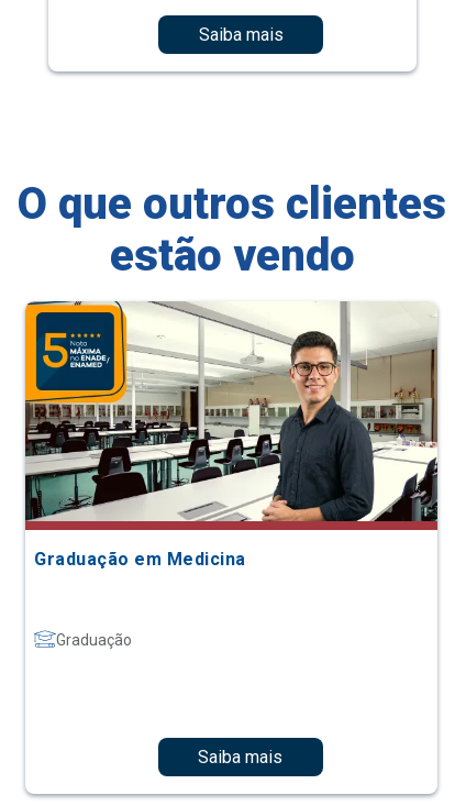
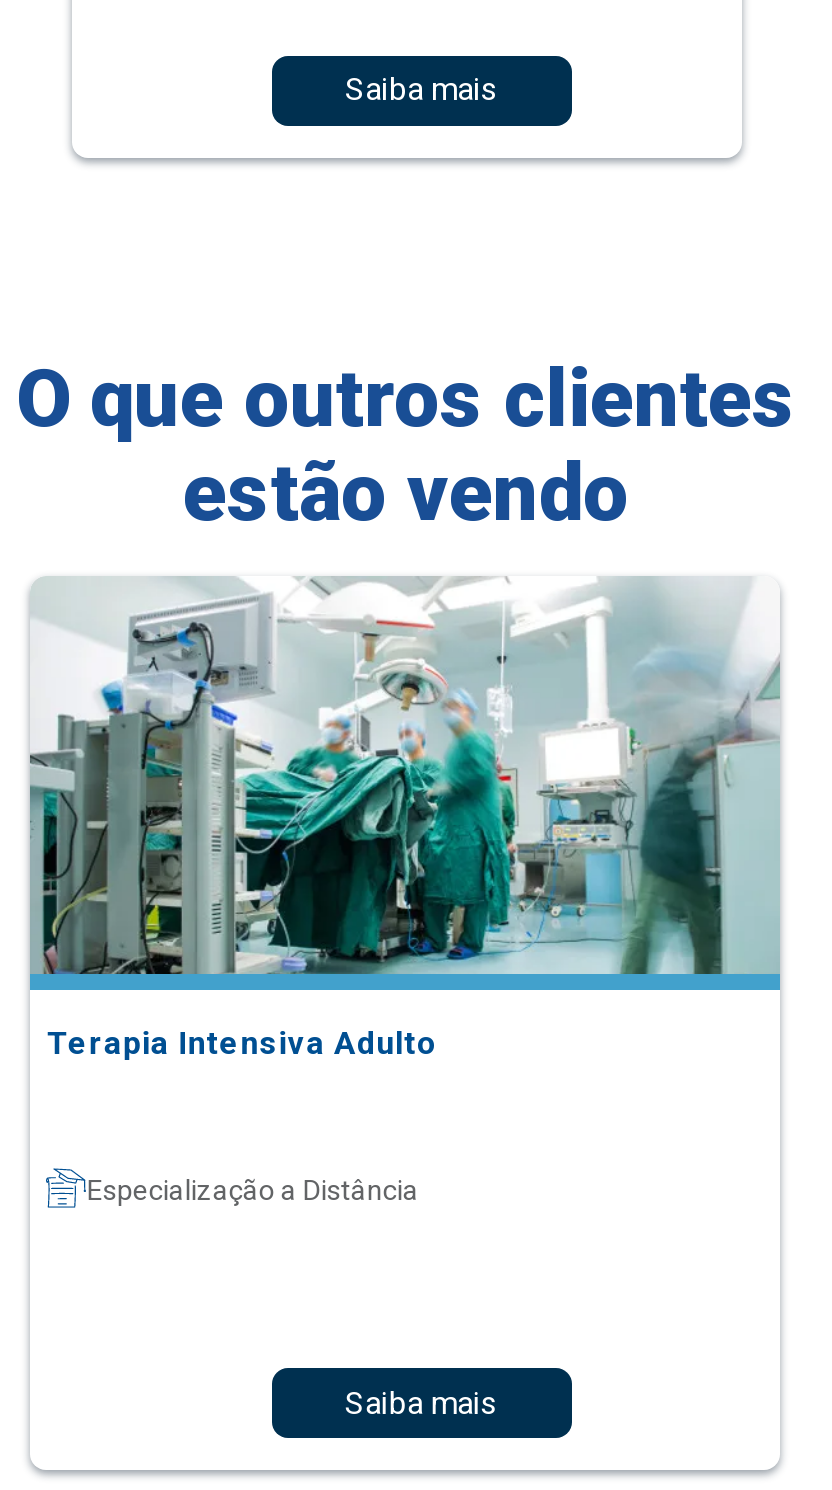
[24,300,439,570] [image] | Graduação em Medicina -> [28,574,782,1063] [image] | Terapia Intensiva Adulto
[56,631,132,649] Graduação -> [87,1175,419,1207] Especialização a Distância

